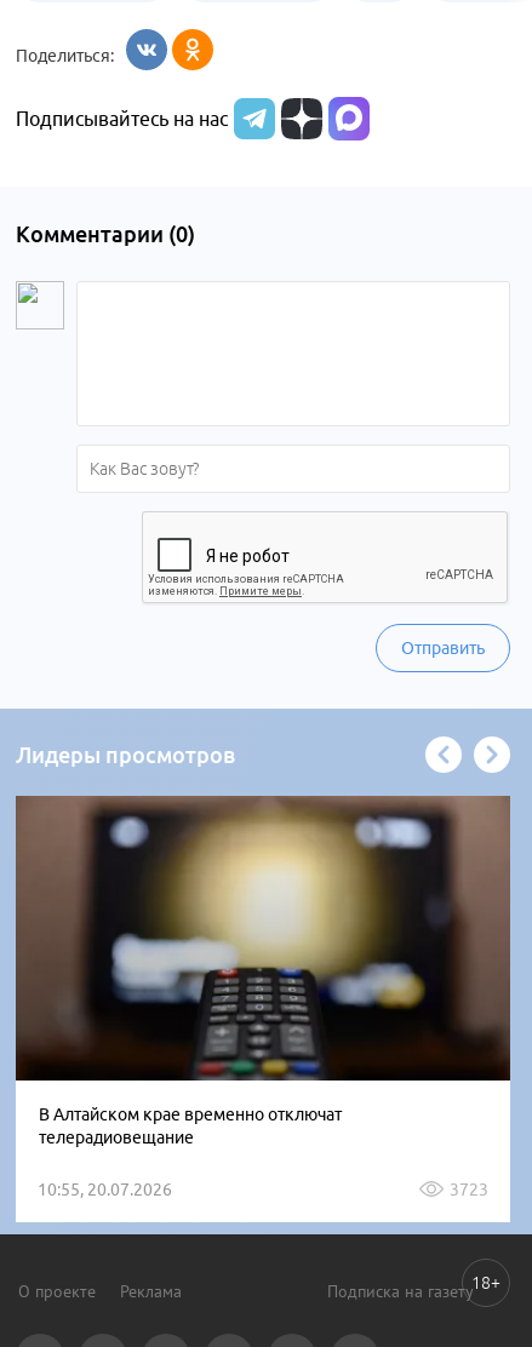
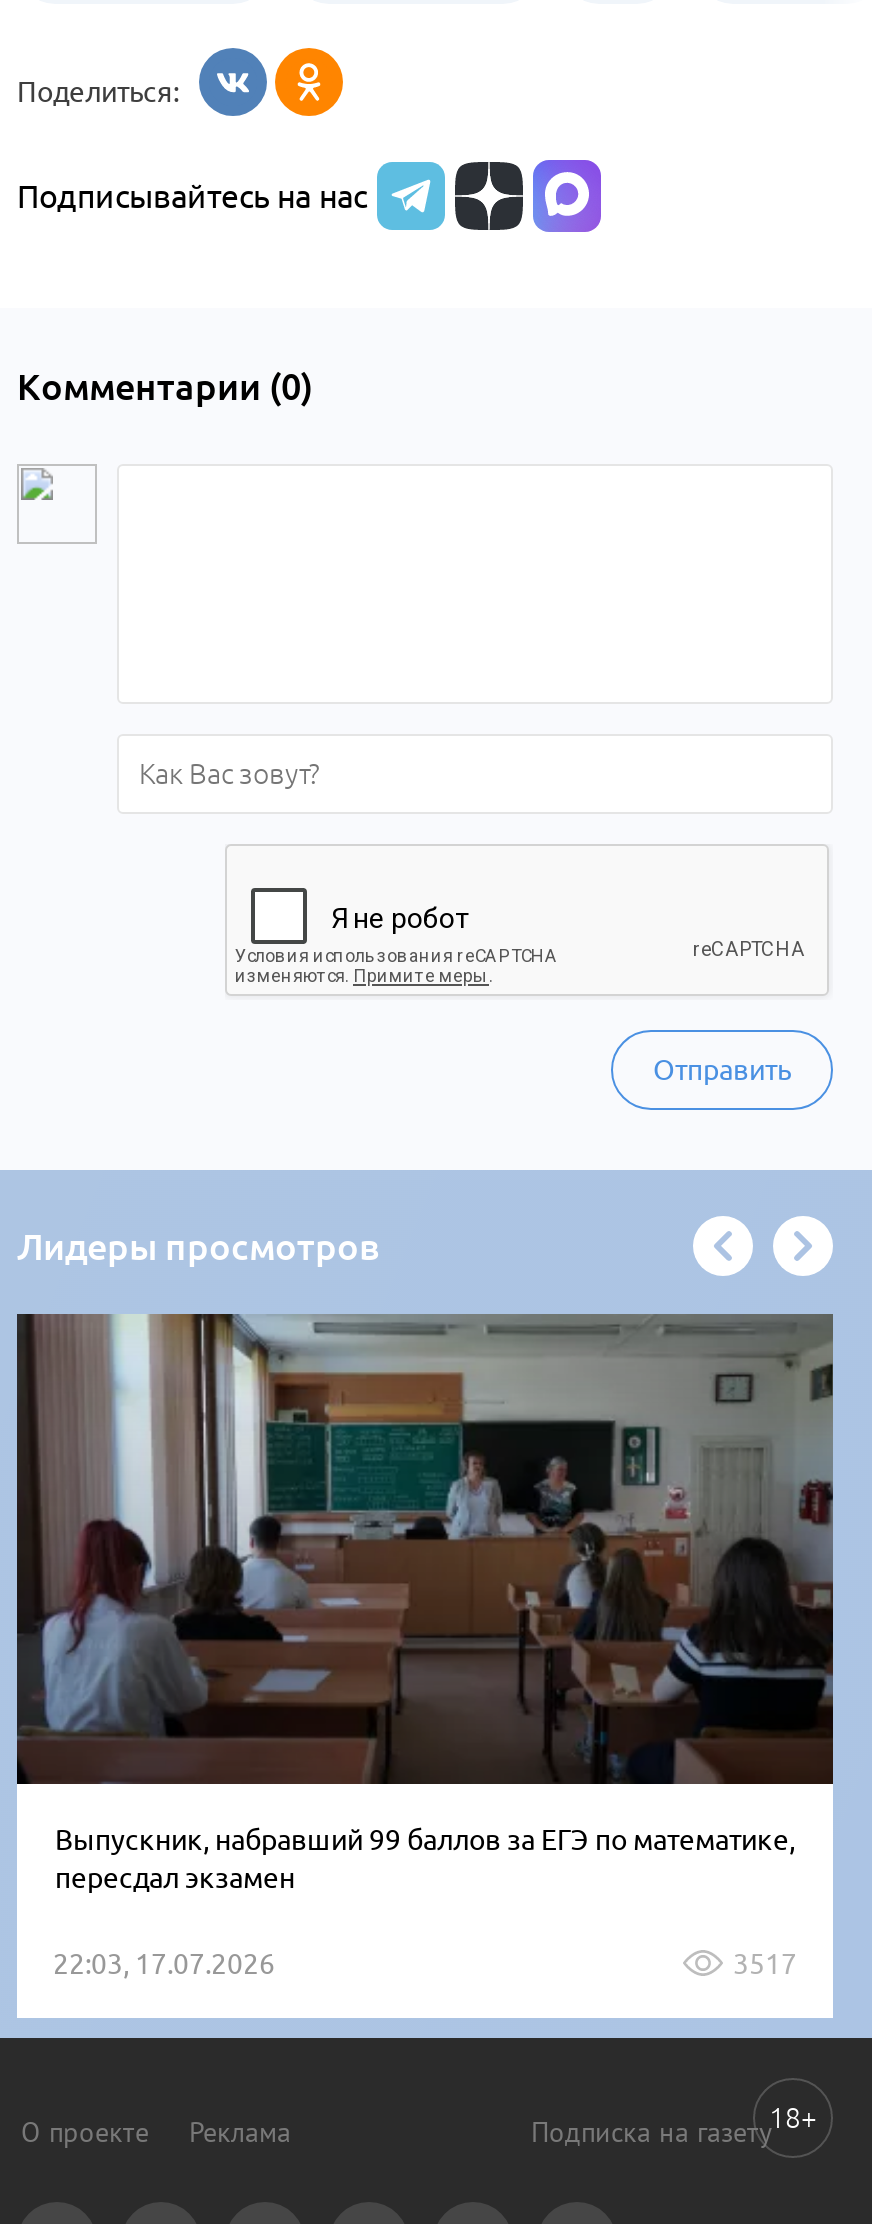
[16,795,510,1147] [image] | В Алтайском крае временно отключат | телерадиовещание -> [17,1314,833,1894] [image] | Выпускник, набравший 99 баллов за ЕГЭ по математике, | пересдал экзамен
[38,1180,488,1199] 10:55, 20.07.2026 | 3723 -> [53,1948,797,1980] 22:03, 17.07.2026 | 3517

